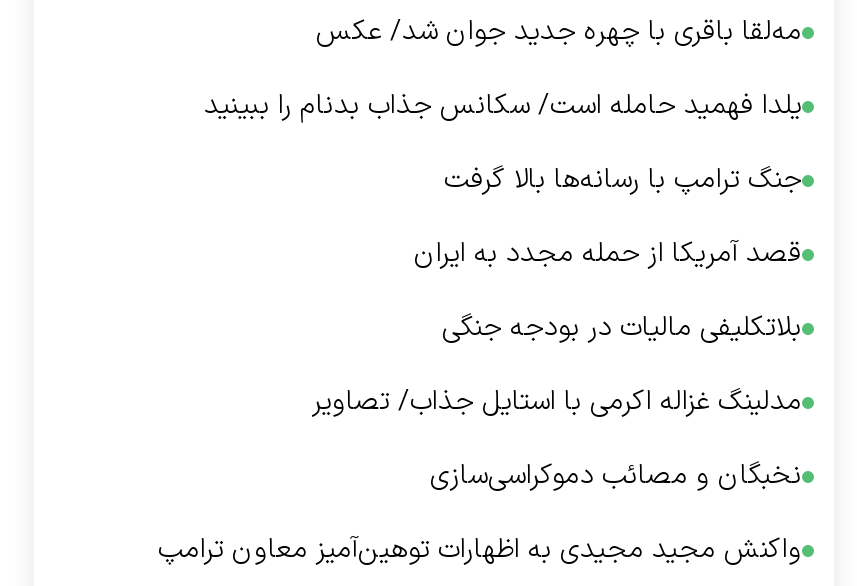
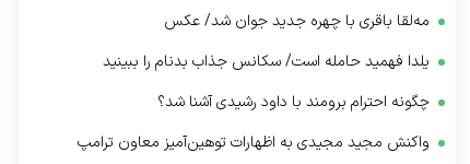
[312,158,802,496] جنگ ترامپ با رسانه‌ها بالا گرفت | قصد آمریکا از حمله مجدد به ایران | بلاتکلیفی مالیات در بودجه جنگی | مدلینگ غزاله اکرمی با استایل جذاب/ تصاویر | نخبگان و مصائب دموکراسی‌سازی -> [157,90,430,113] چگونه احترام برومند با داود رشیدی آشنا شد؟

